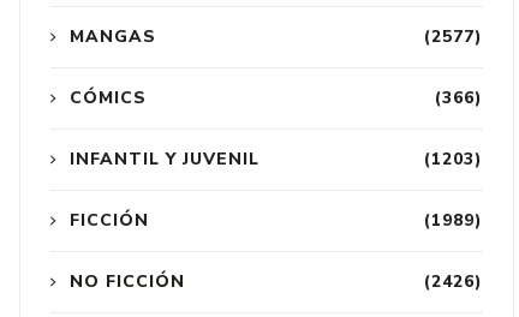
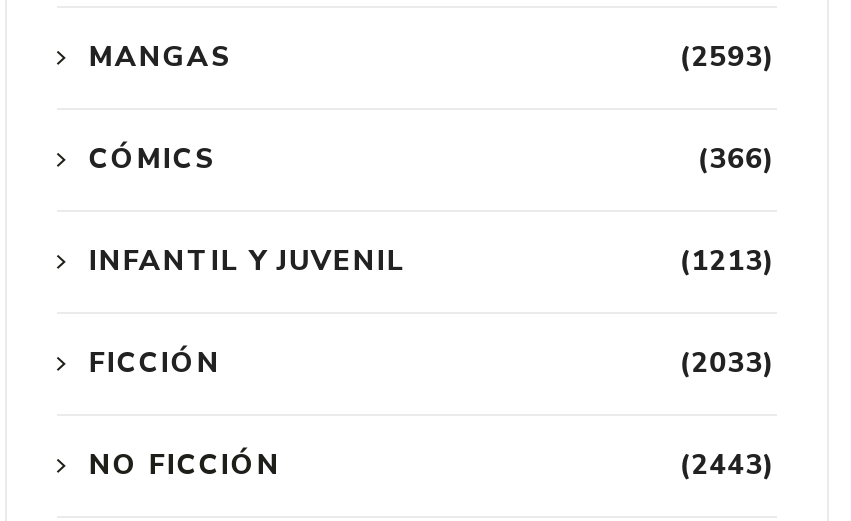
[424,25,483,47] (2577) -> [679,37,777,75] (2593)
[424,147,483,170] (1203) -> [679,241,777,279] (1213)
[424,208,483,231] (1989) -> [679,343,777,381] (2033)
[424,270,483,292] (2426) -> [679,445,777,483] (2443)

